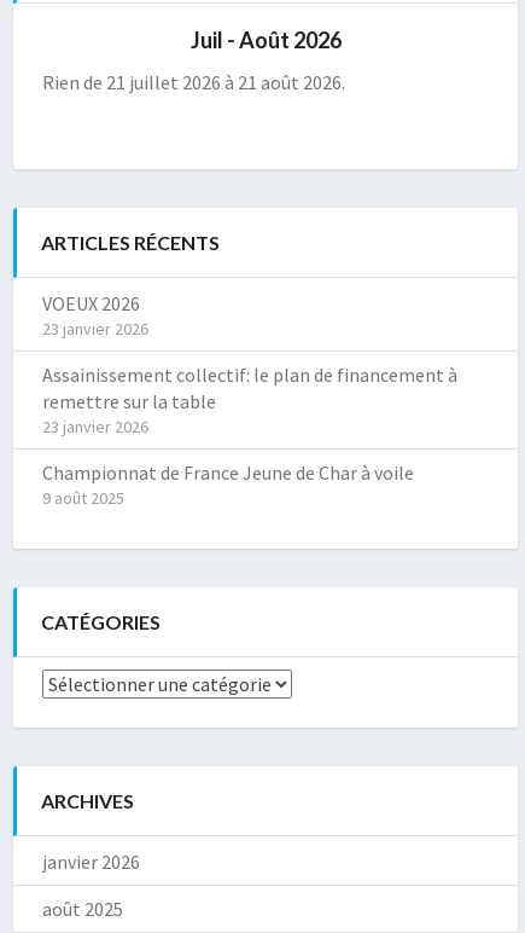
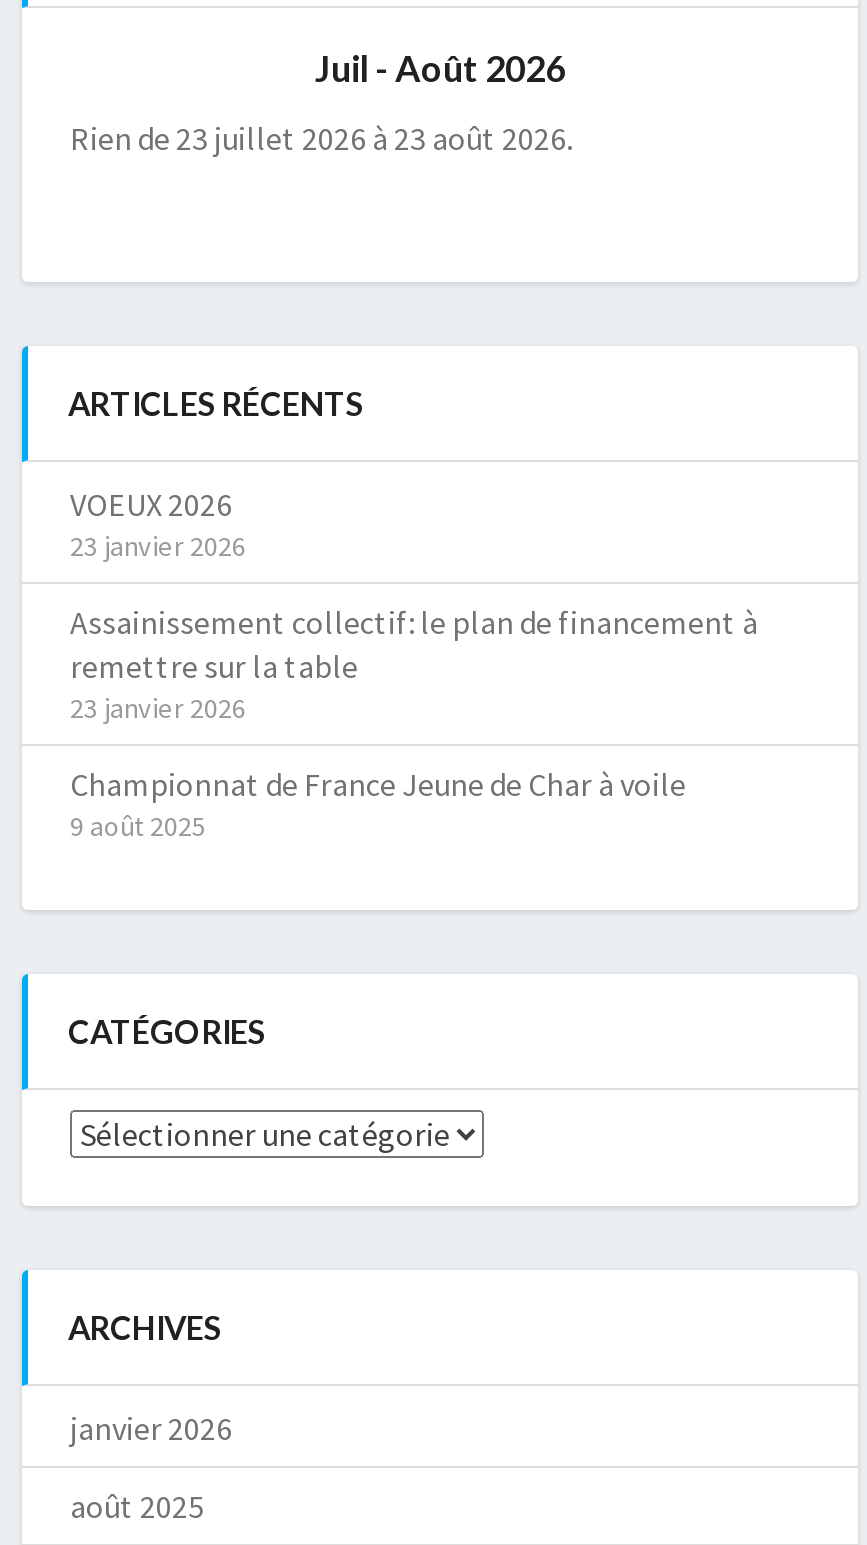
[42,70,345,95] Rien de 21 juillet 2026 à 21 août 2026. -> [70,117,572,157] Rien de 23 juillet 2026 à 23 août 2026.

